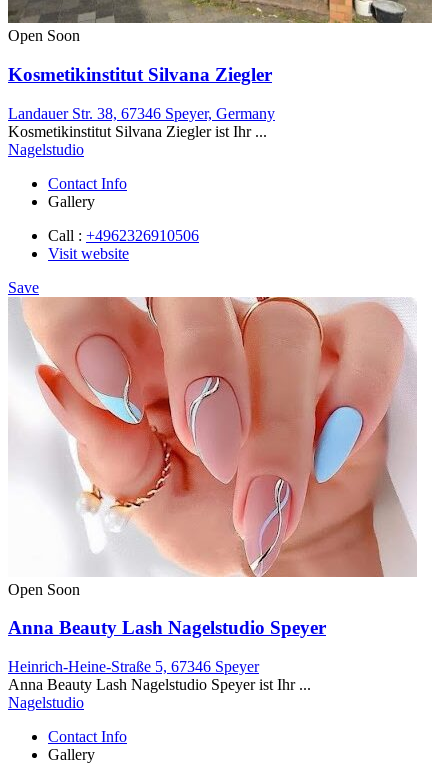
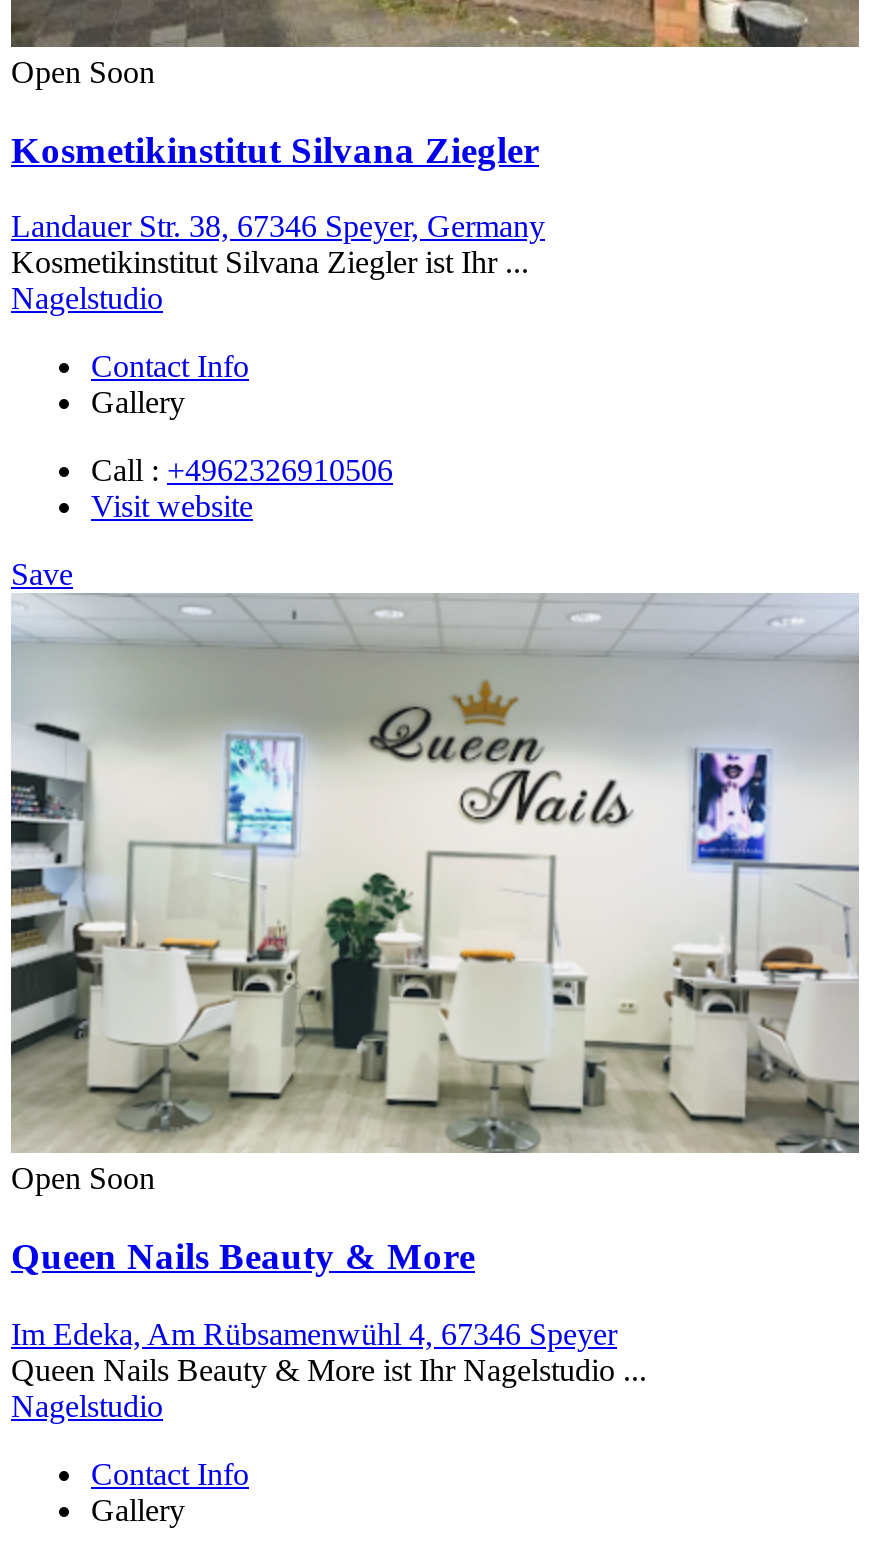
[8,296,432,638] [image] | Anna Beauty Lash Nagelstudio Speyer -> [9,592,861,1277] [image] | Queen Nails Beauty & More
[8,658,311,693] Heinrich-Heine-Straße 5, 67346 Speyer | Anna Beauty Lash Nagelstudio Speyer ist Ihr ... -> [11,1316,647,1386] Im Edeka, Am Rübsamenwühl 4, 67346 Speyer | Queen Nails Beauty & More ist Ihr Nagelstudio ...

